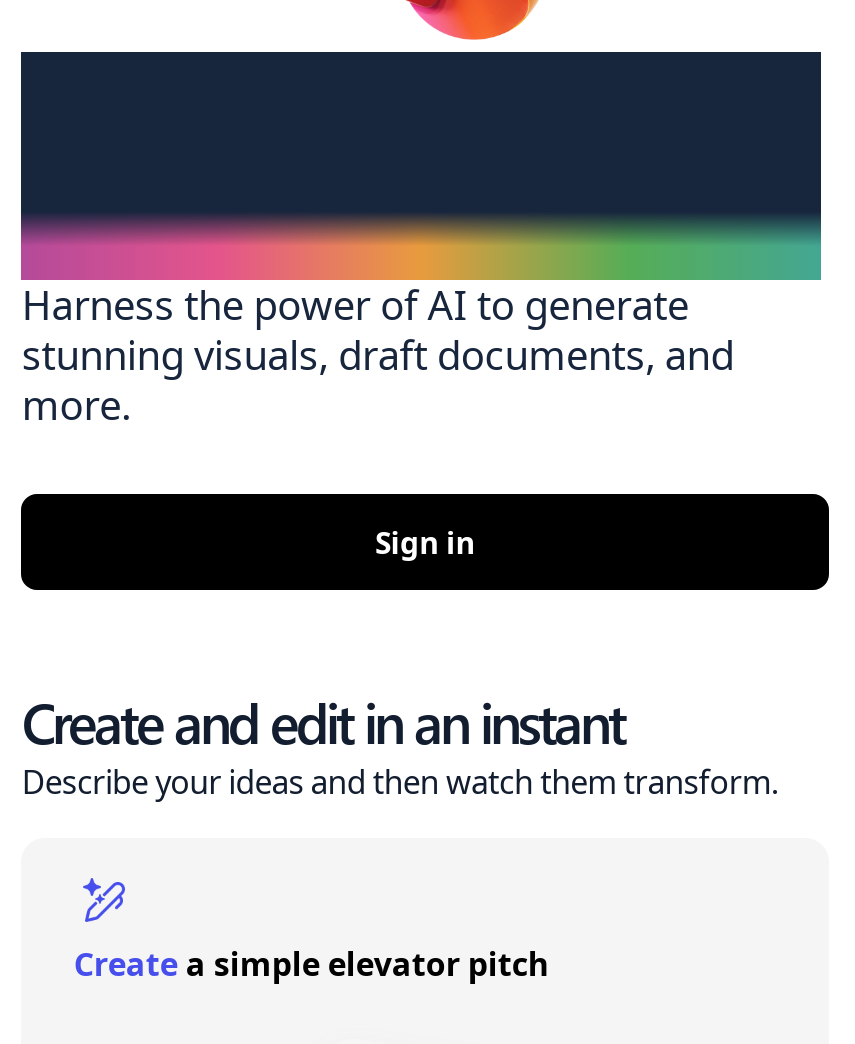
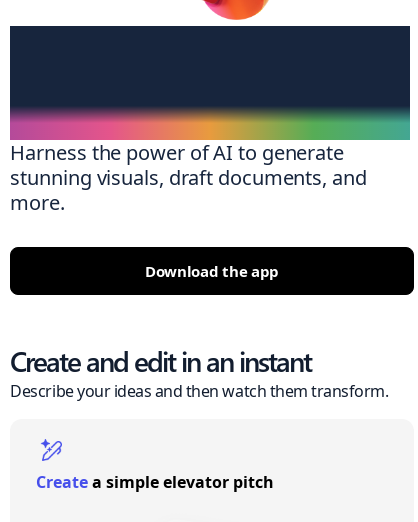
[375,523,475,563] Sign in -> [145,261,279,281] Download the app

